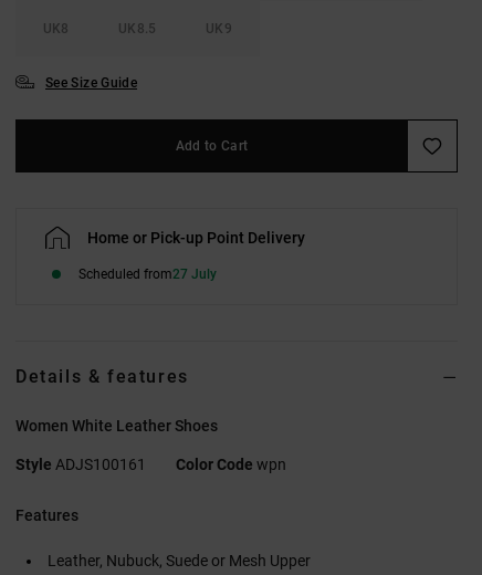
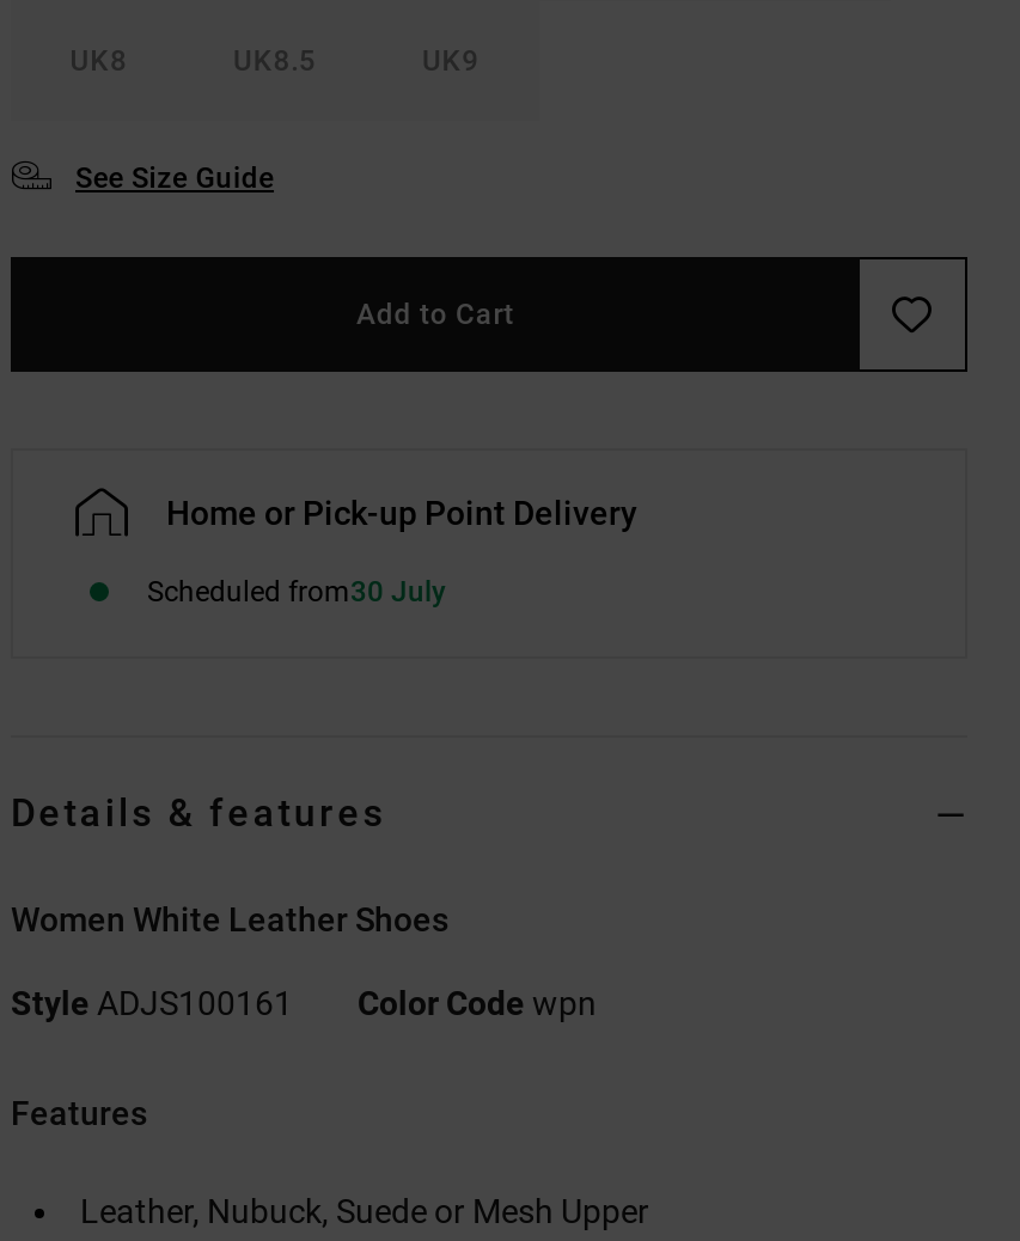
[78,266,217,282] Scheduled from27 July -> [147,575,446,608] Scheduled from30 July

